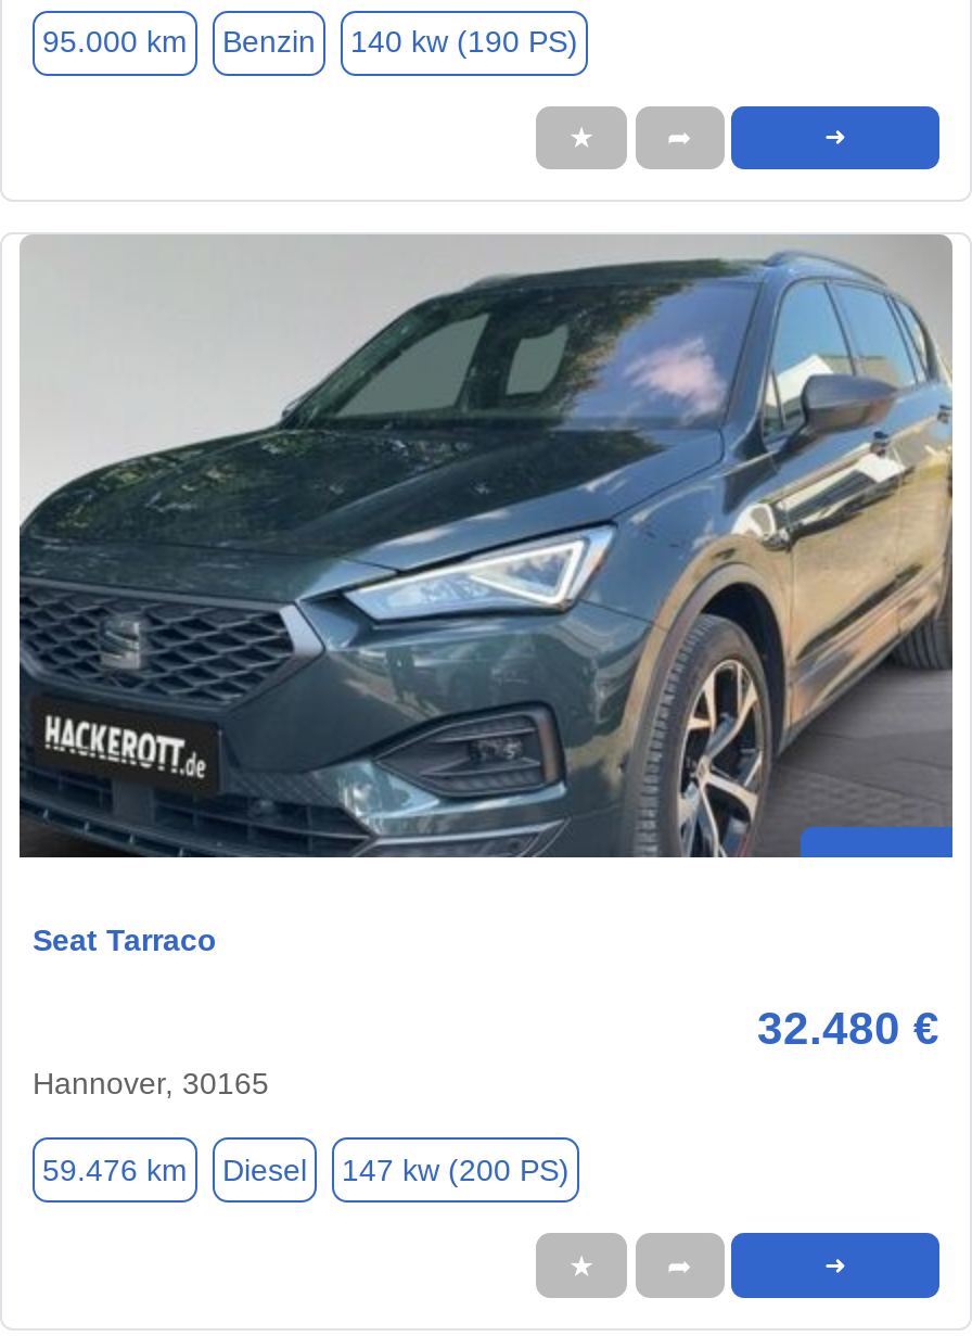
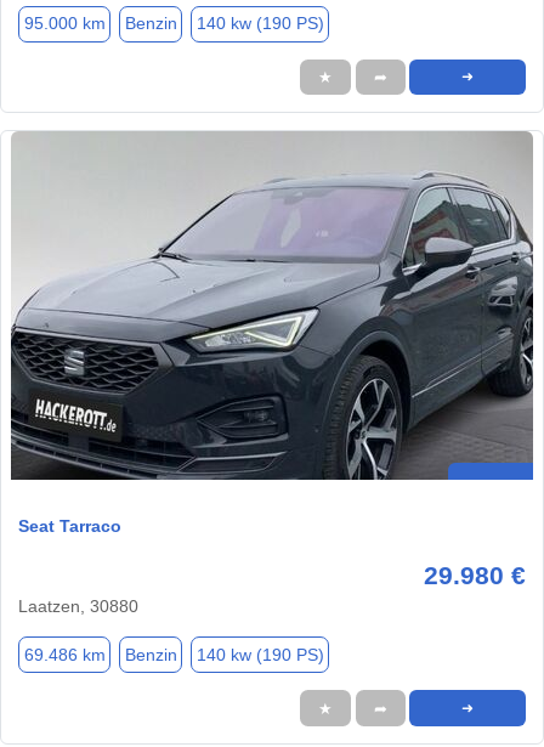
[17,250,955,860] [image] -> [11,141,534,481] [image]
[33,1004,939,1102] 32.480 € | Hannover, 30165 -> [18,562,526,616] 29.980 € | Laatzen, 30880
[42,1153,570,1187] 59.476 km | Diesel | 147 kw (200 PS) -> [24,645,324,664] 69.486 km | Benzin | 140 kw (190 PS)

